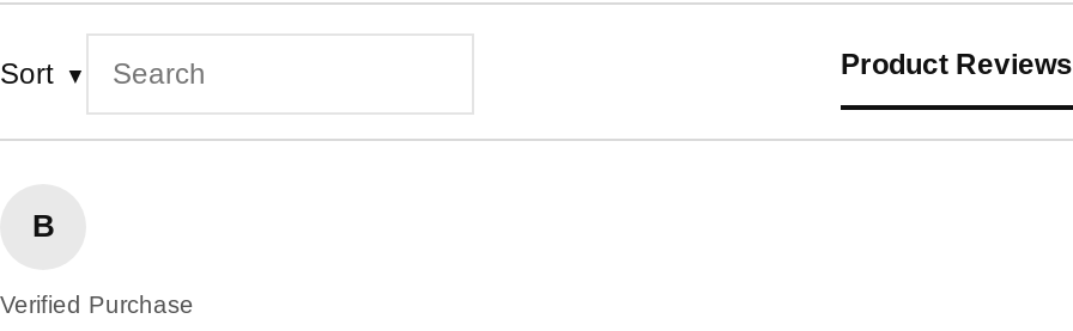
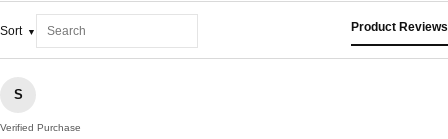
[32,209,54,245] B -> [13,87,22,102] S

